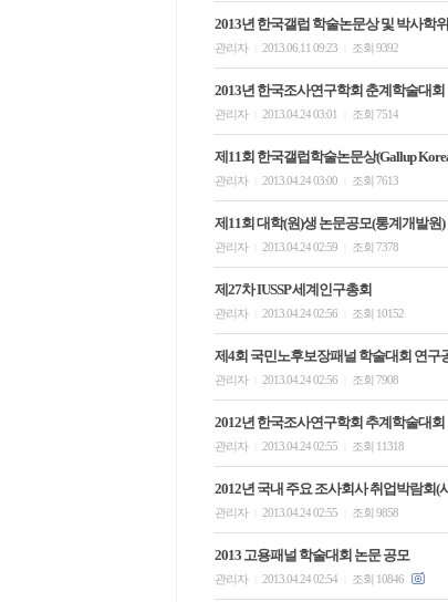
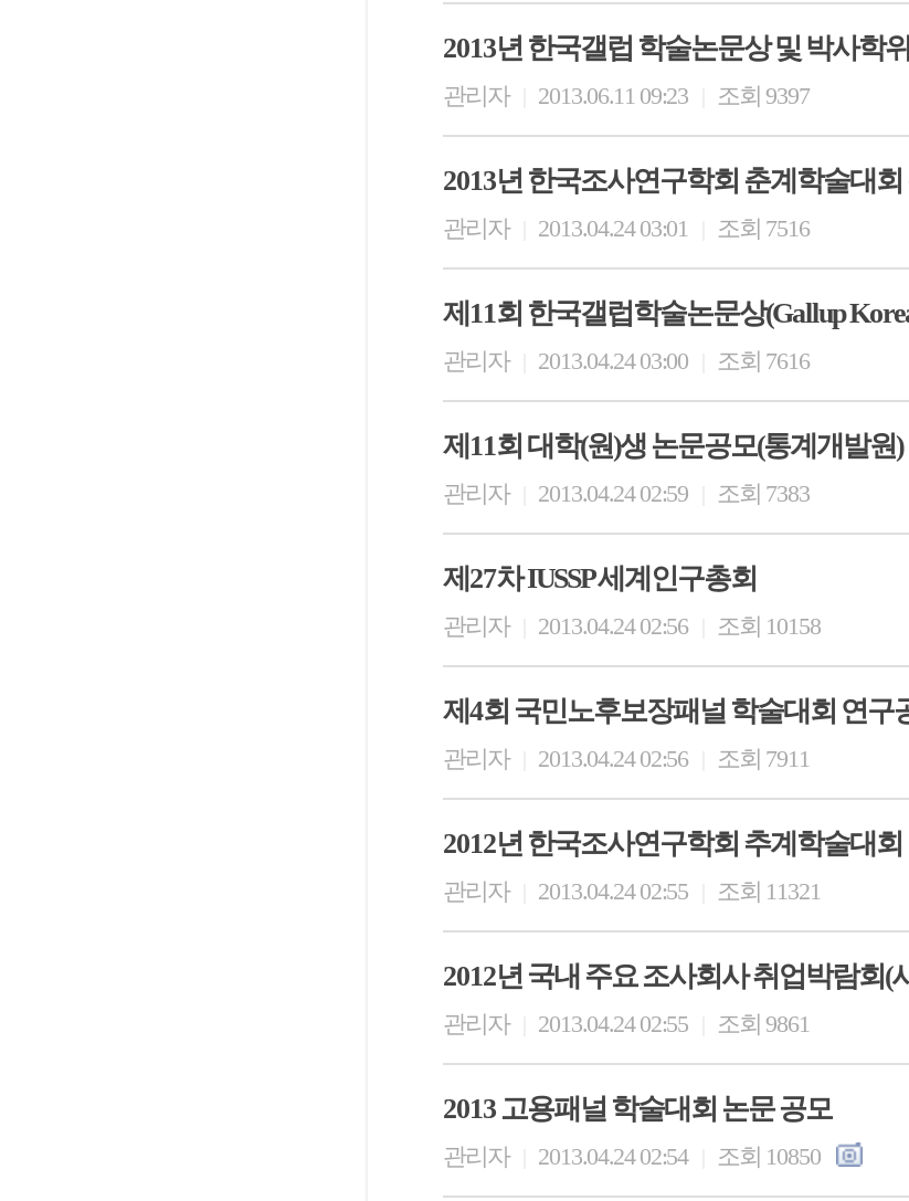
[215,41,398,54] 관리자 2013.06.11 09:23 조회 9392 -> [443,82,810,108] 관리자 2013.06.11 09:23 조회 9397
[215,107,398,121] 관리자 2013.04.24 03:01 조회 7514 -> [443,214,810,241] 관리자 2013.04.24 03:01 조회 7516
[215,174,398,187] 관리자 2013.04.24 03:00 조회 7613 -> [443,347,810,373] 관리자 2013.04.24 03:00 조회 7616
[215,240,398,253] 관리자 2013.04.24 02:59 조회 7378 -> [443,480,810,506] 관리자 2013.04.24 02:59 조회 7383
[215,307,404,320] 관리자 2013.04.24 02:56 조회 10152 -> [443,612,821,639] 관리자 2013.04.24 02:56 조회 10158
[215,373,398,386] 관리자 2013.04.24 02:56 조회 7908 -> [443,745,810,771] 관리자 2013.04.24 02:56 조회 7911
[215,439,404,453] 관리자 2013.04.24 02:55 조회 11318 -> [443,877,821,904] 관리자 2013.04.24 02:55 조회 11321
[215,506,398,519] 관리자 2013.04.24 02:55 조회 9858 -> [443,1010,810,1036] 관리자 2013.04.24 02:55 조회 9861
[215,572,406,585] 관리자 2013.04.24 02:54 조회 10846 -> [443,1142,825,1169] 관리자 2013.04.24 02:54 조회 10850

